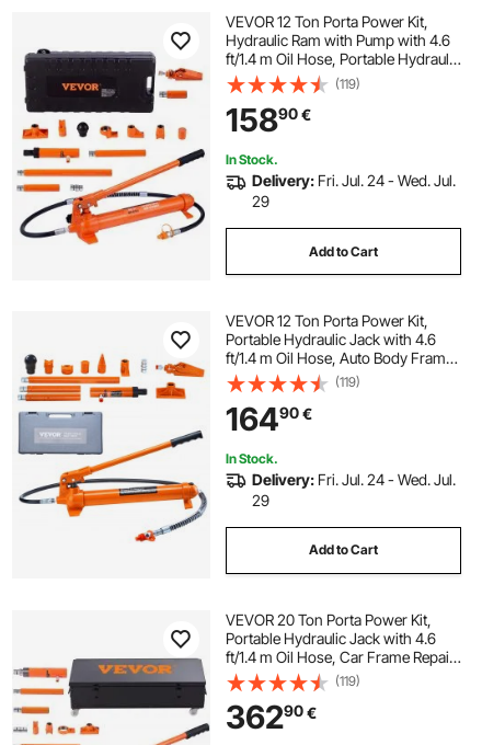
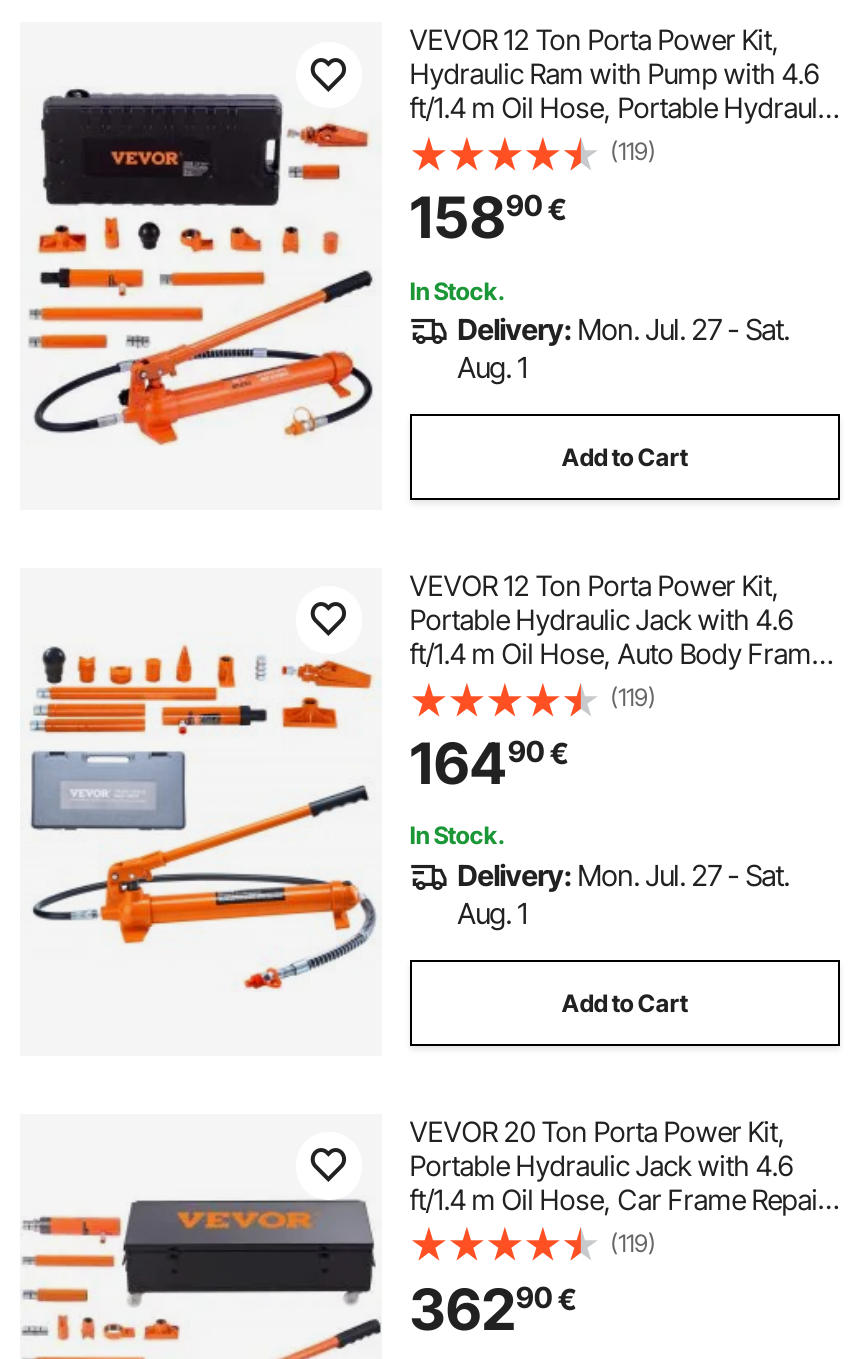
[252,171,455,211] Delivery: Fri. Jul. 24 - Wed. Jul. | 29 -> [457,312,789,384] Delivery: Mon. Jul. 27 - Sat. | Aug. 1
[252,470,455,510] Delivery: Fri. Jul. 24 - Wed. Jul. | 29 -> [457,857,789,929] Delivery: Mon. Jul. 27 - Sat. | Aug. 1

